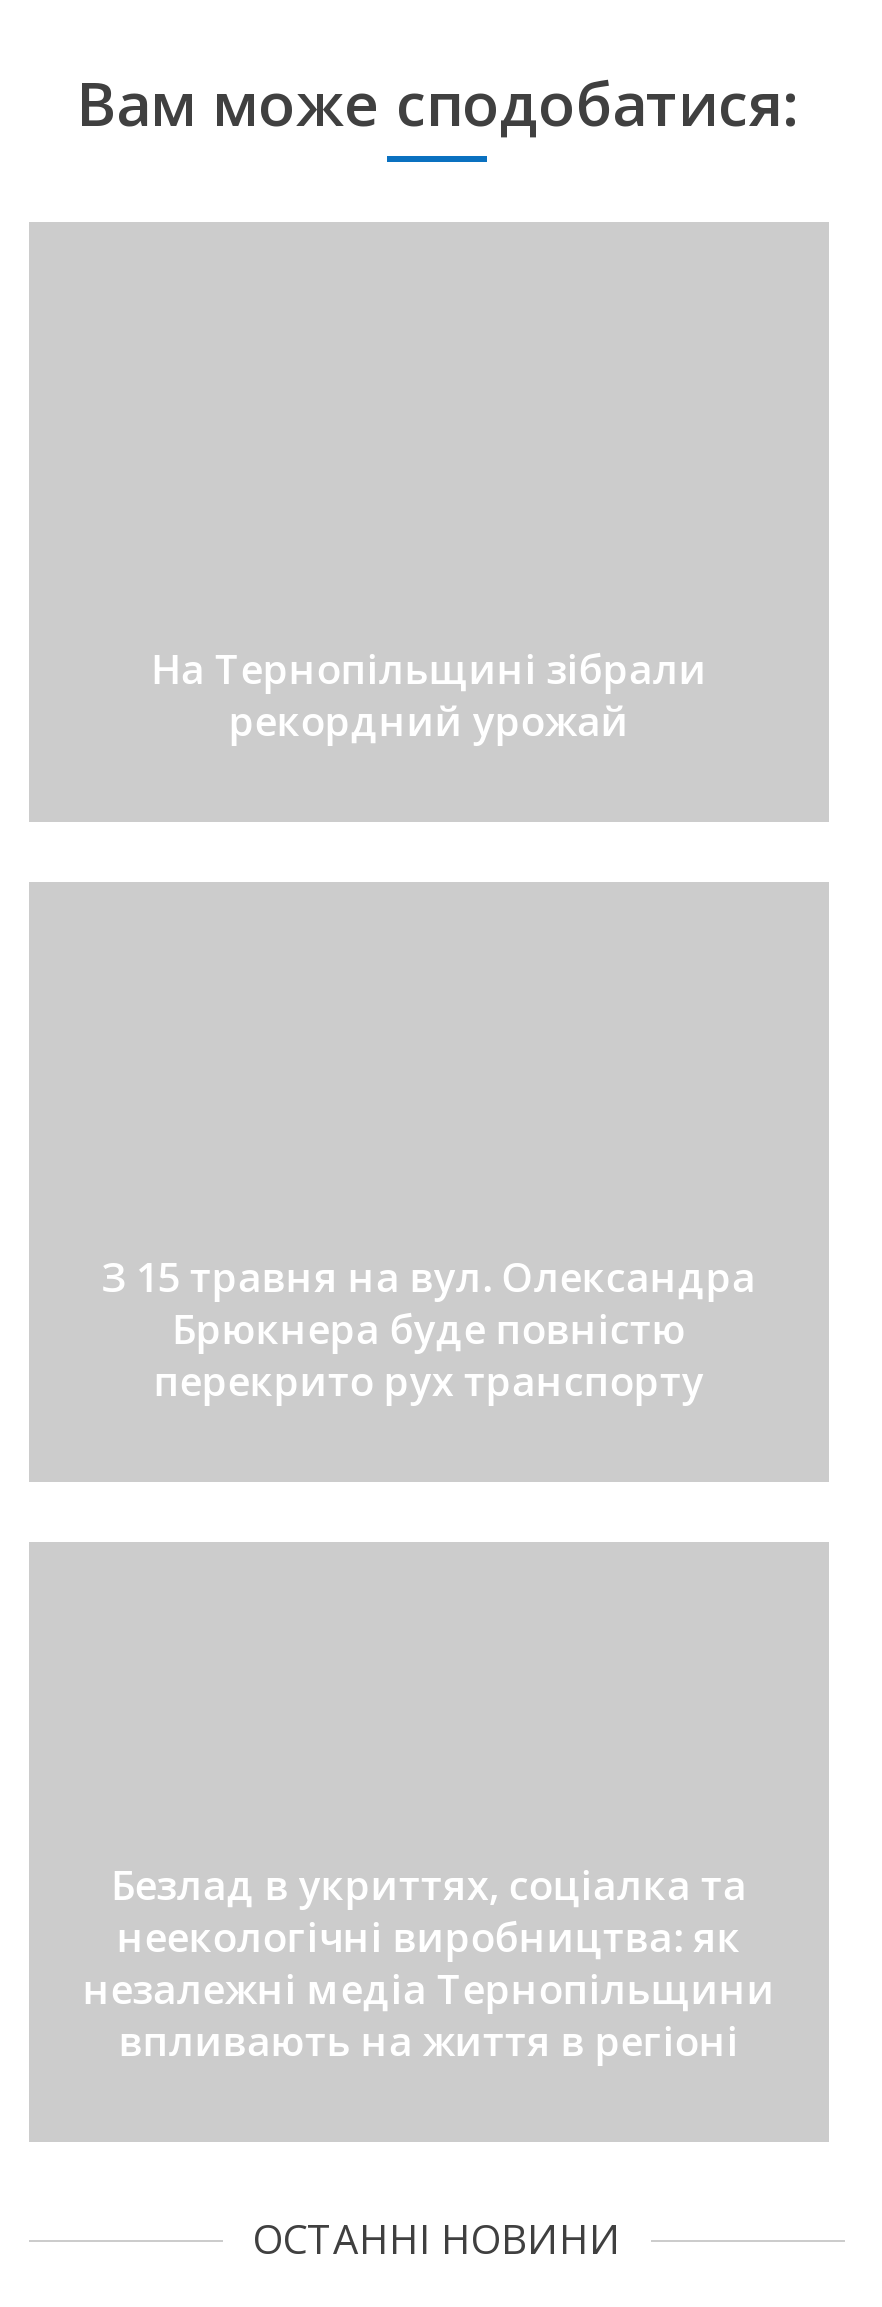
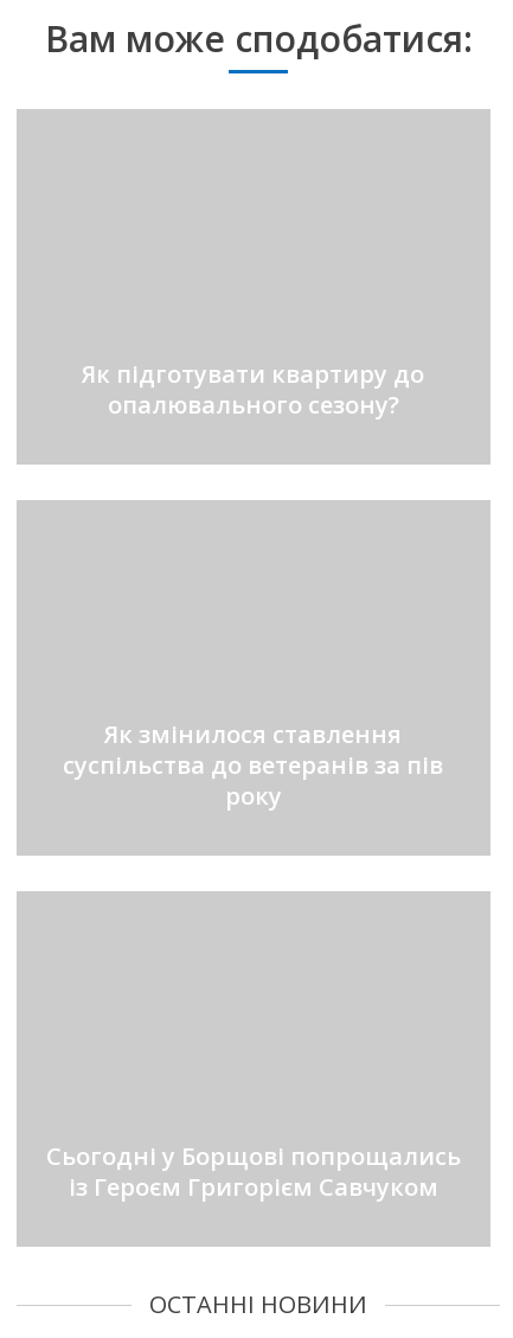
[151,642,707,748] На Тернопільщині зібрали | рекордний урожай -> [82,358,425,421] Як підготувати квартиру до | опалювального сезону?
[102,1250,756,1408] З 15 травня на вул. Олександра | Брюкнера буде повністю | перекрито рух транспорту -> [63,718,444,812] Як змінилося ставлення | суспільства до ветеранів за пів | року
[83,1858,775,2068] Безлад в укриттях, соціалка та | неекологічні виробництва: як | незалежні медіа Тернопільщини | впливають на життя в регіоні -> [46,1140,461,1203] Сьогодні у Борщові попрощались | із Героєм Григорієм Савчуком

